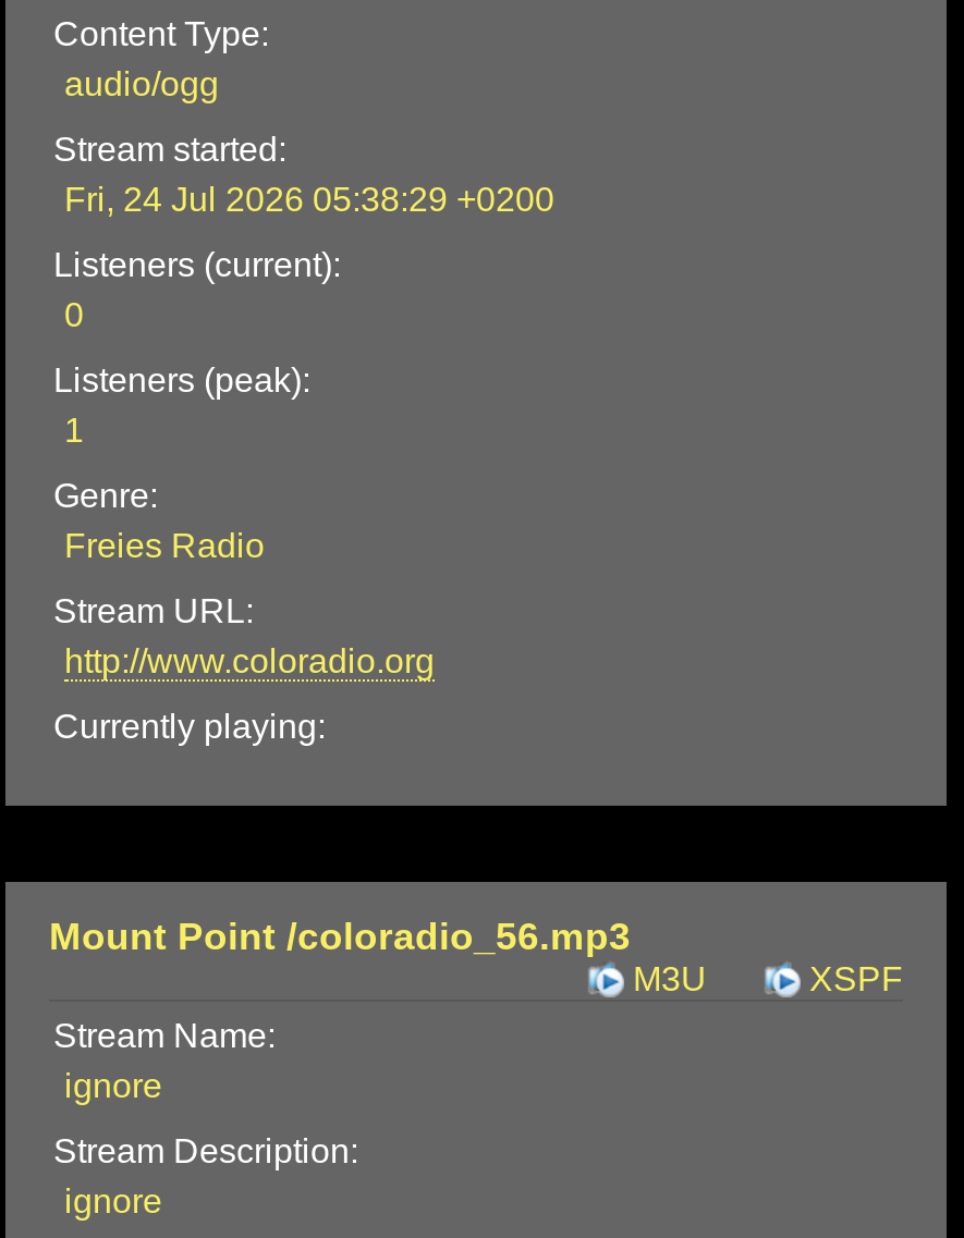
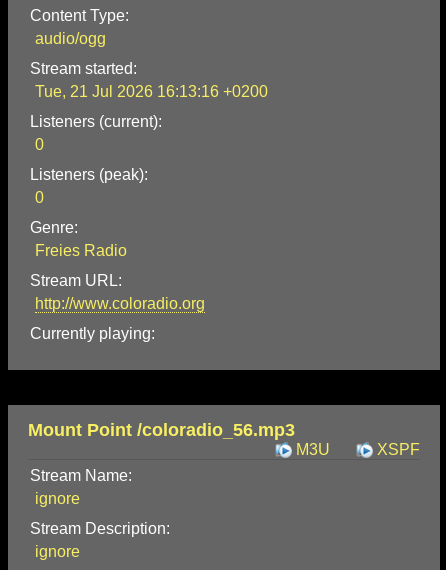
[64,181,554,218] Fri, 24 Jul 2026 05:38:29 +0200 -> [35,83,268,100] Tue, 21 Jul 2026 16:13:16 +0200
[64,412,84,449] 1 -> [35,189,44,206] 0

